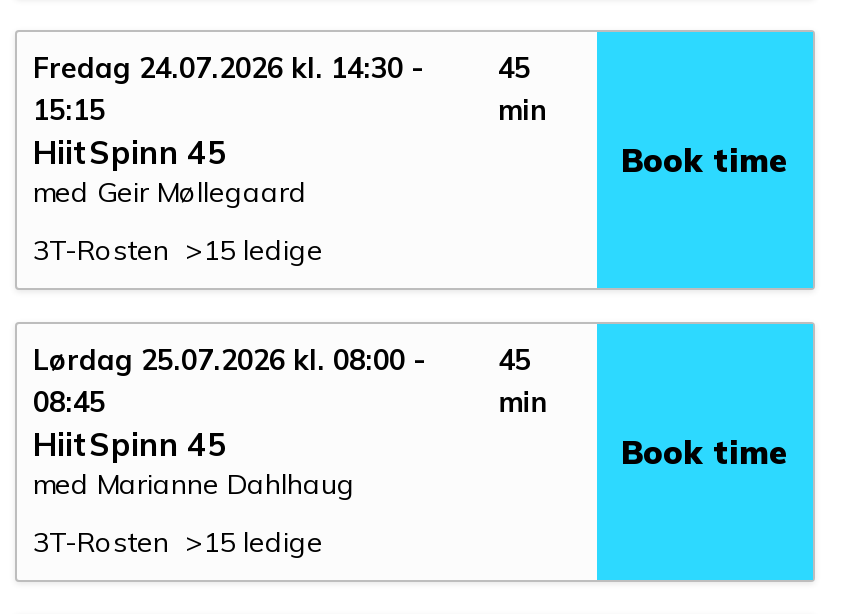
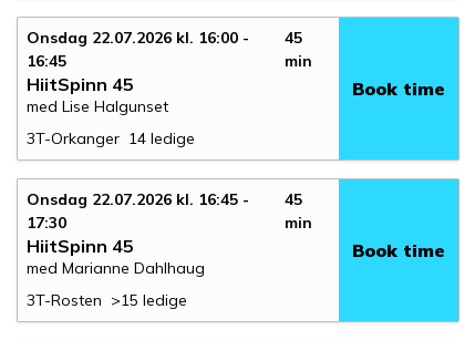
[33,50,423,86] Fredag 24.07.2026 kl. 14:30 - -> [27,28,249,48] Onsdag 22.07.2026 kl. 16:00 -
[33,92,105,128] 15:15 -> [27,51,66,71] 16:45
[33,174,307,210] med Geir Møllegaard -> [27,96,168,116] med Lise Halgunset
[33,232,323,268] 3T-Rosten >15 ledige -> [27,128,195,148] 3T-Orkanger 14 ledige
[33,342,425,378] Lørdag 25.07.2026 kl. 08:00 - -> [27,189,249,209] Onsdag 22.07.2026 kl. 16:45 -
[33,384,105,420] 08:45 -> [27,213,66,233] 17:30

